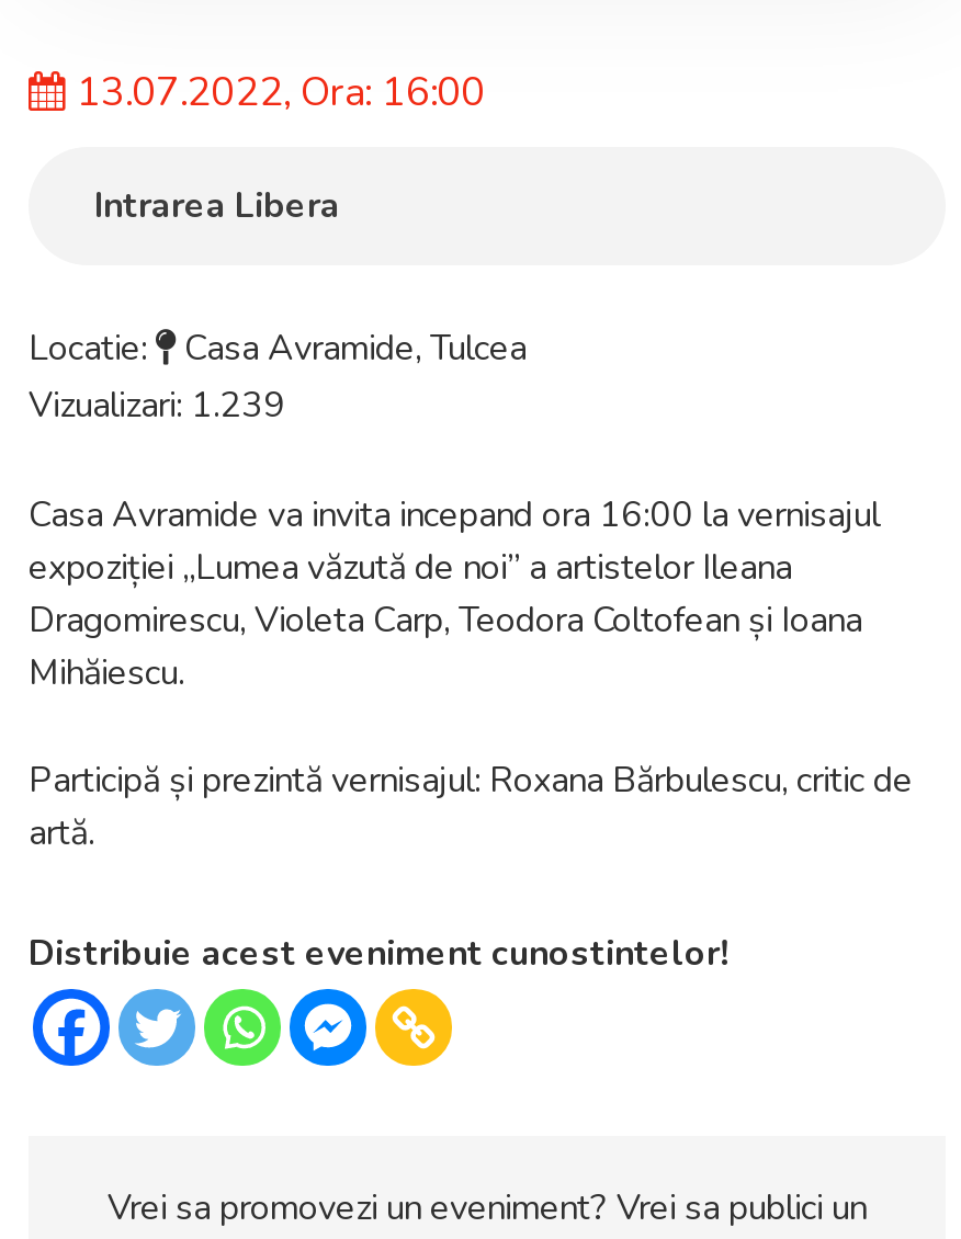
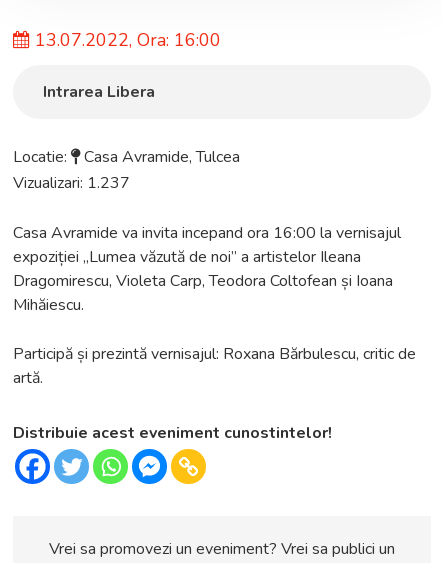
[29,382,285,430] Vizualizari: 1.239 -> [13,172,130,194] Vizualizari: 1.237

